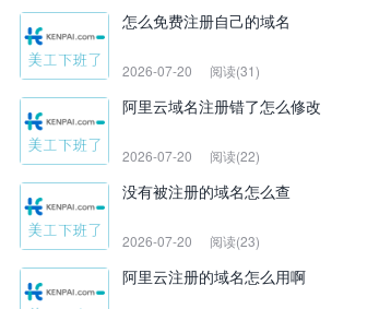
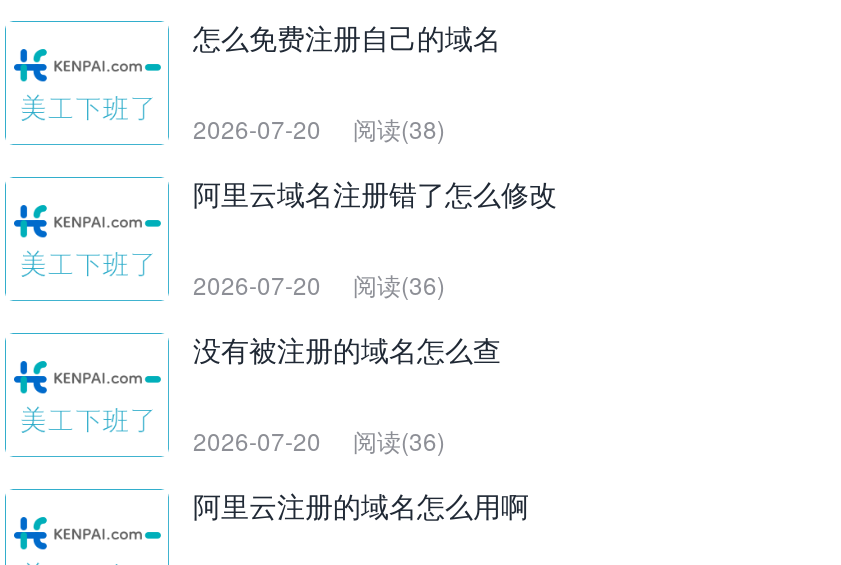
[122,61,260,80] 2026-07-20 阅读(31) -> [193,111,445,145] 2026-07-20 阅读(38)
[122,146,260,165] 2026-07-20 阅读(22) -> [193,267,445,301] 2026-07-20 阅读(36)
[122,231,260,250] 2026-07-20 阅读(23) -> [193,423,445,457] 2026-07-20 阅读(36)

